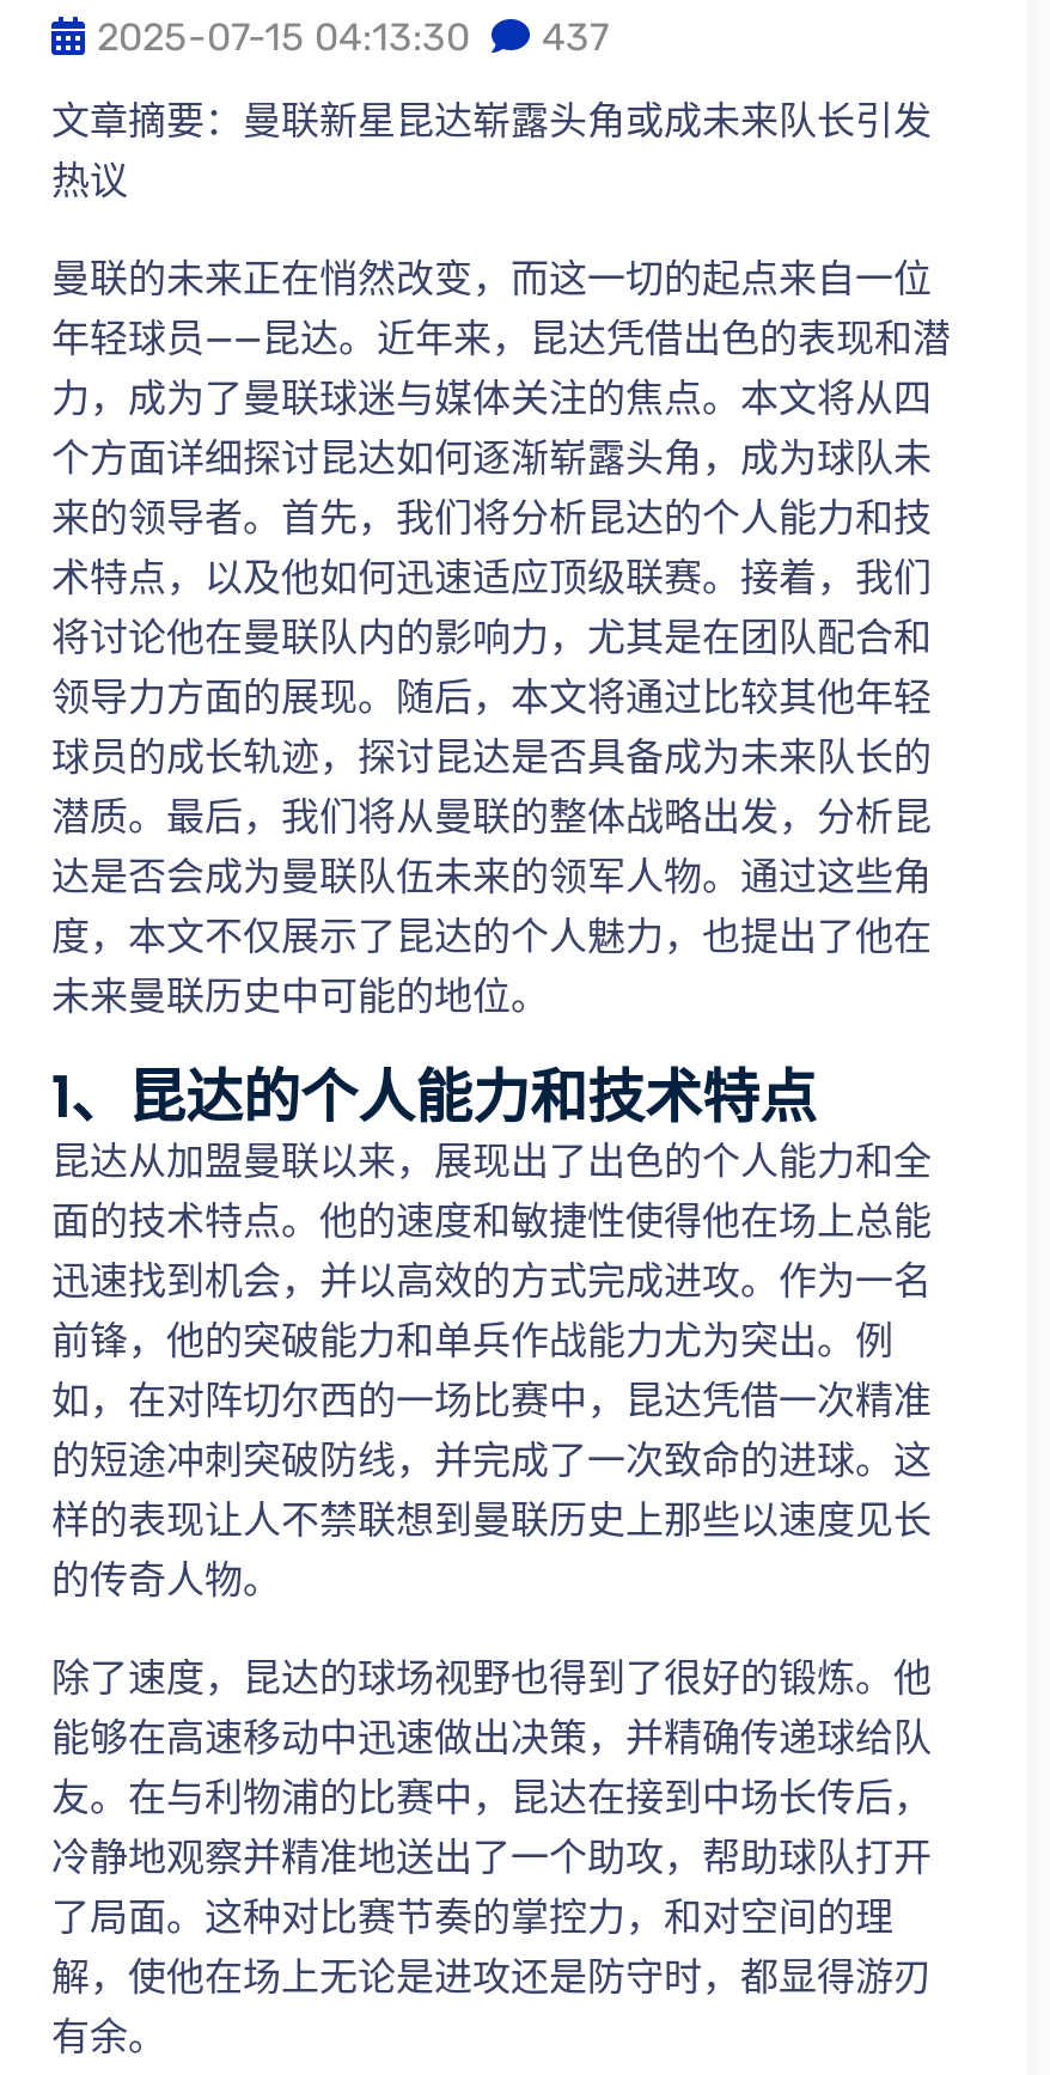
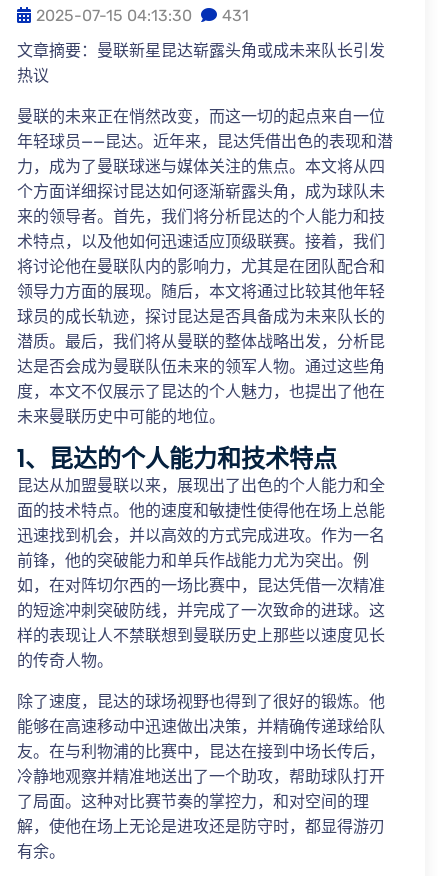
[97,14,609,60] 2025-07-15 04:13:30 437 -> [36,6,249,25] 2025-07-15 04:13:30 431

